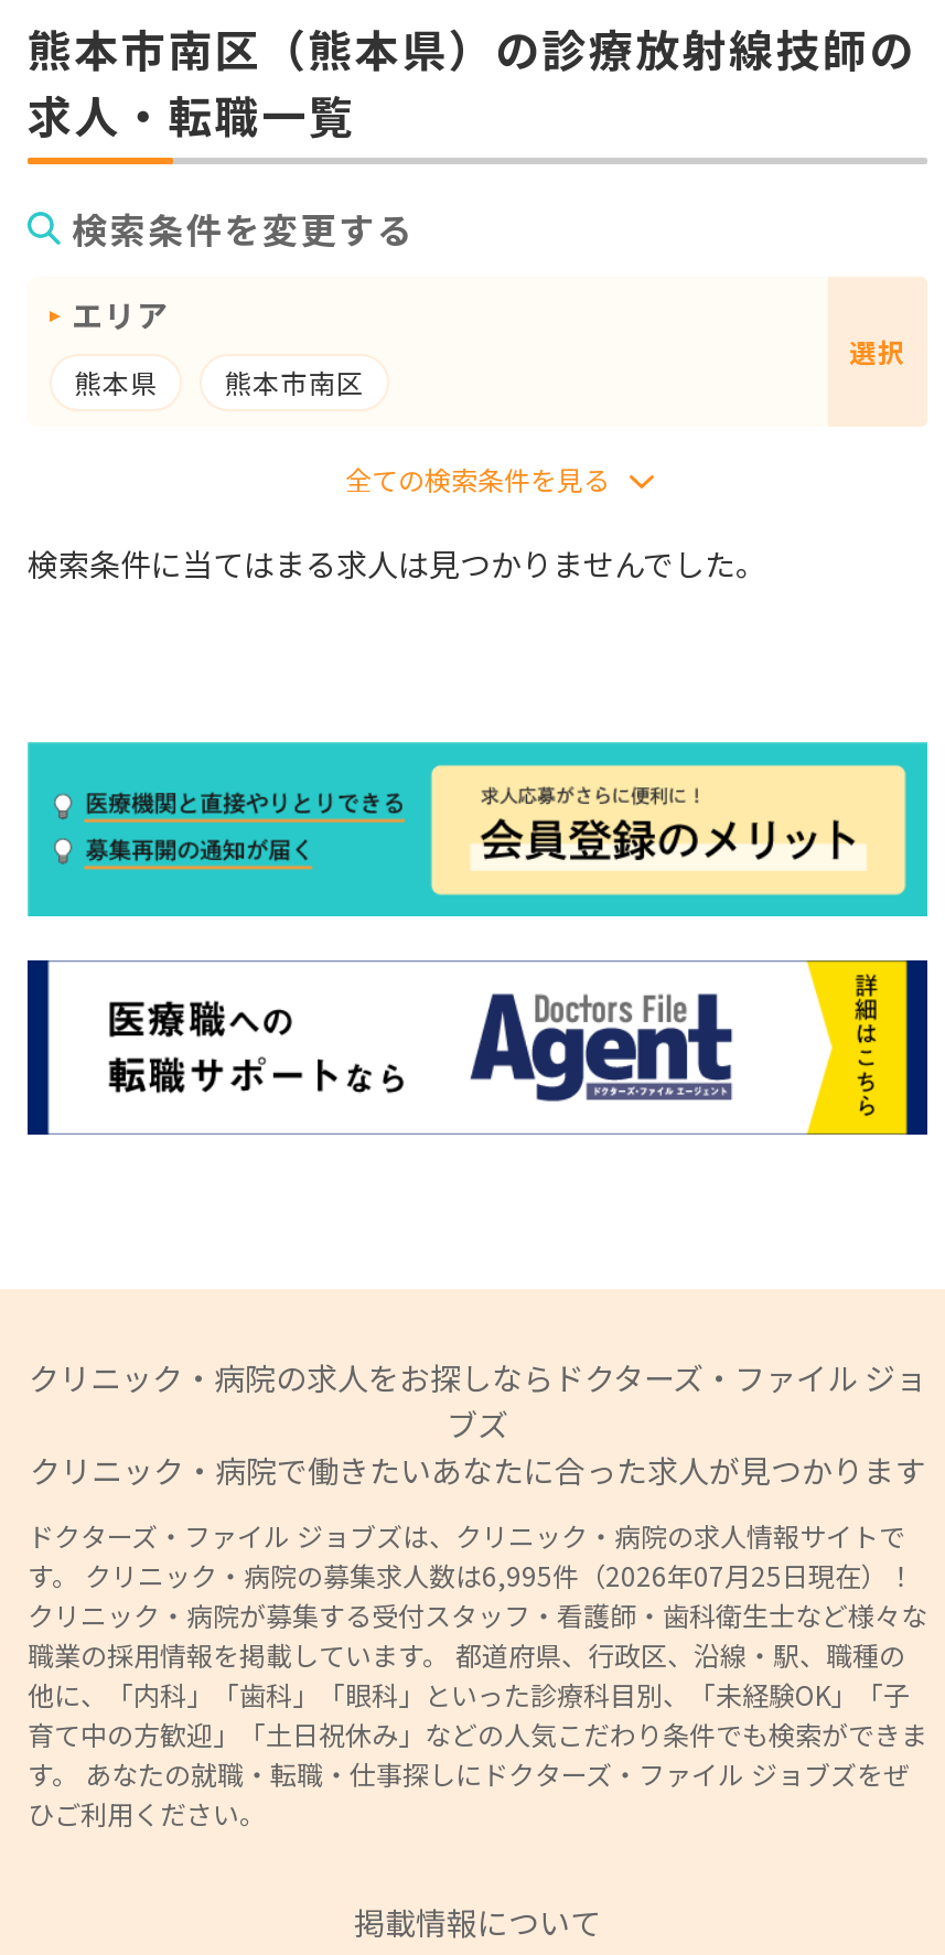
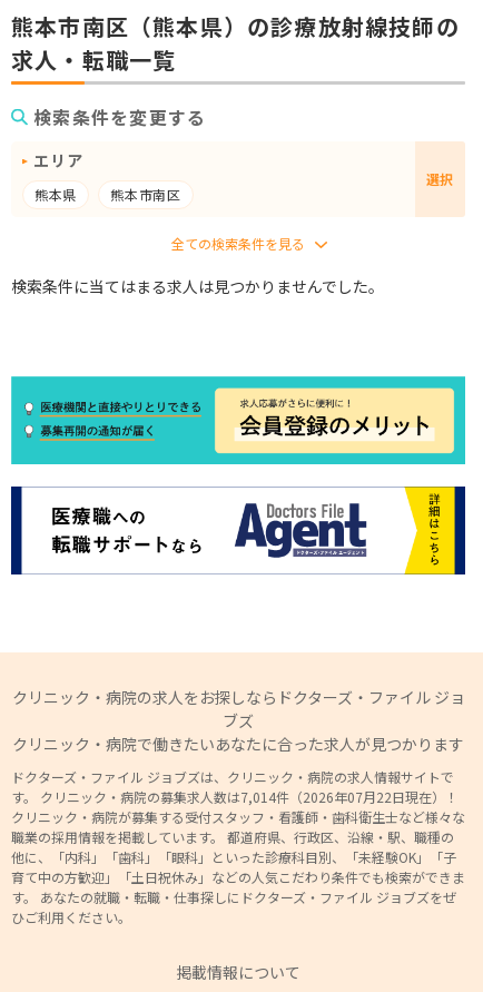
[28,1557,914,1594] す。 クリニック・病院の募集求人数は6,995件（2026年07月25日現在）！ -> [11,787,459,806] す。 クリニック・病院の募集求人数は7,014件（2026年07月22日現在）！

